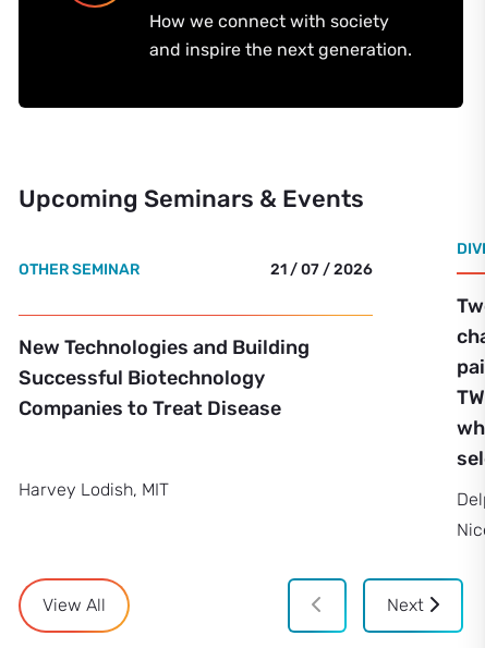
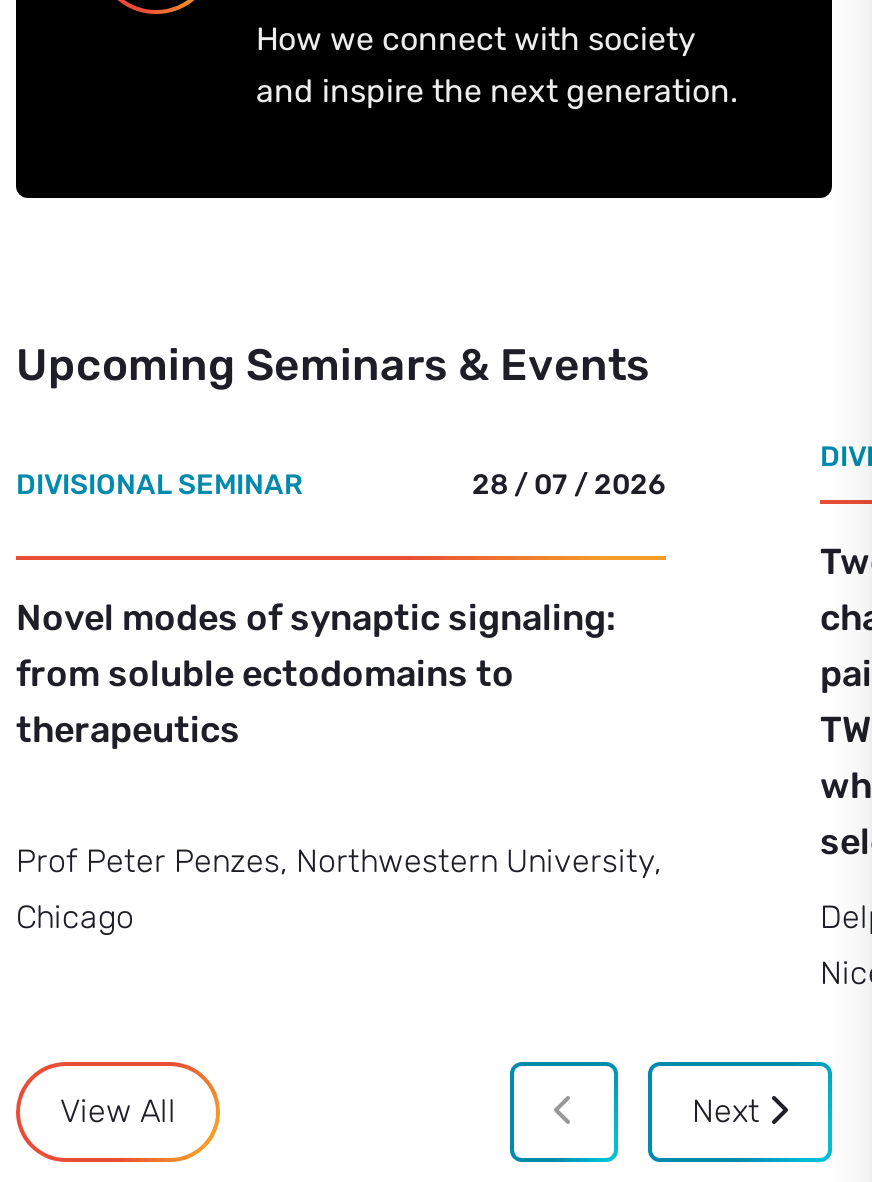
[19,260,373,500] OTHER SEMINAR | 21 / 07 / 2026 | New Technologies and Building | Successful Biotechnology | Companies to Treat Disease | Harvey Lodish, MIT -> [16,469,666,937] DIVISIONAL SEMINAR | 28 / 07 / 2026 | Novel modes of synaptic signaling: | from soluble ectodomains to | therapeutics | Prof Peter Penzes, Northwestern University, | Chicago

